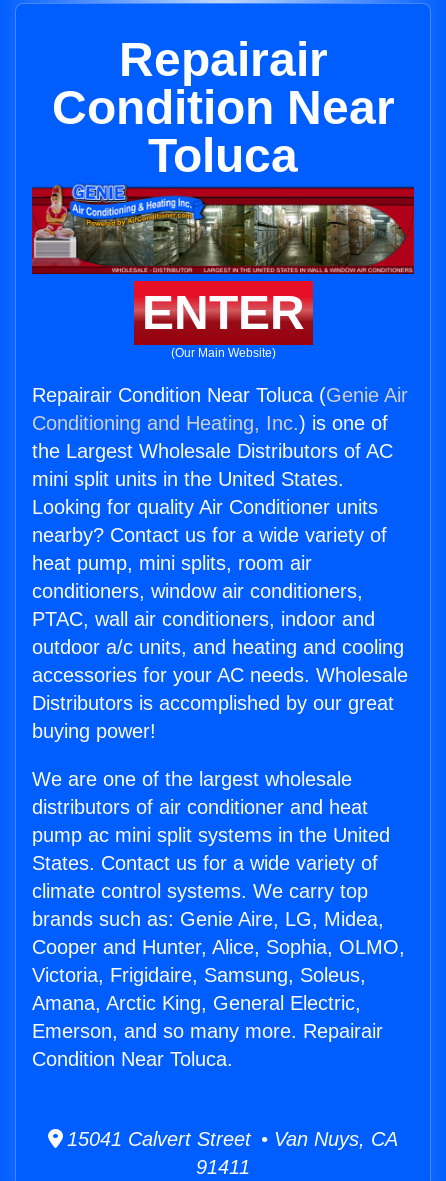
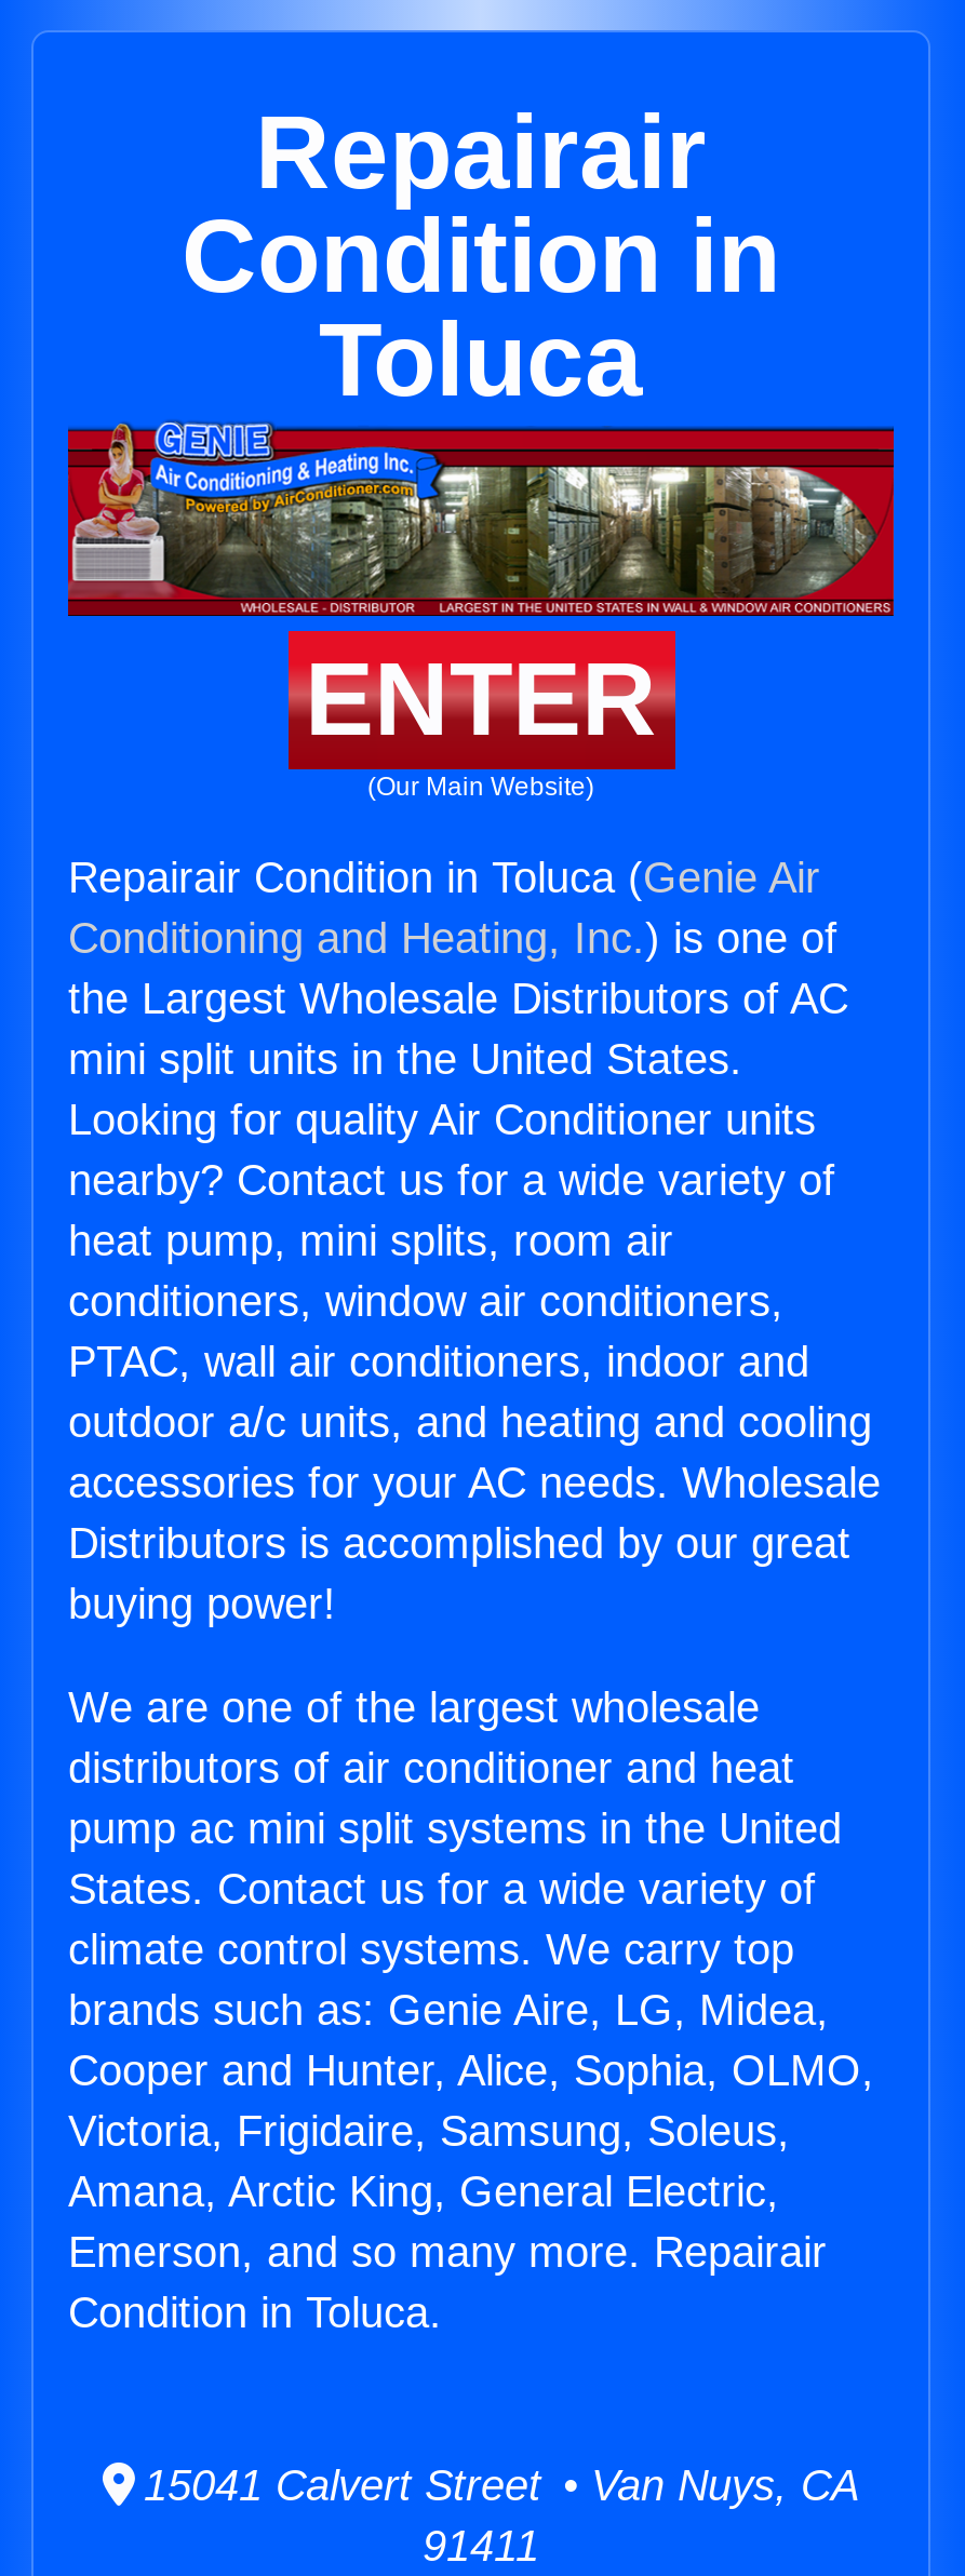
[51,81,394,134] Condition Near -> [182,199,780,313] Condition in
[32,384,408,406] Repairair Condition Near Toluca (Genie Air -> [68,854,820,901] Repairair Condition in Toluca (Genie Air
[32,1048,233,1070] Condition Near Toluca. -> [68,2289,442,2336] Condition in Toluca.

